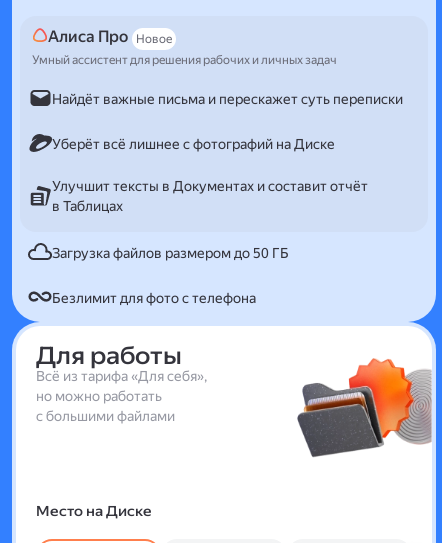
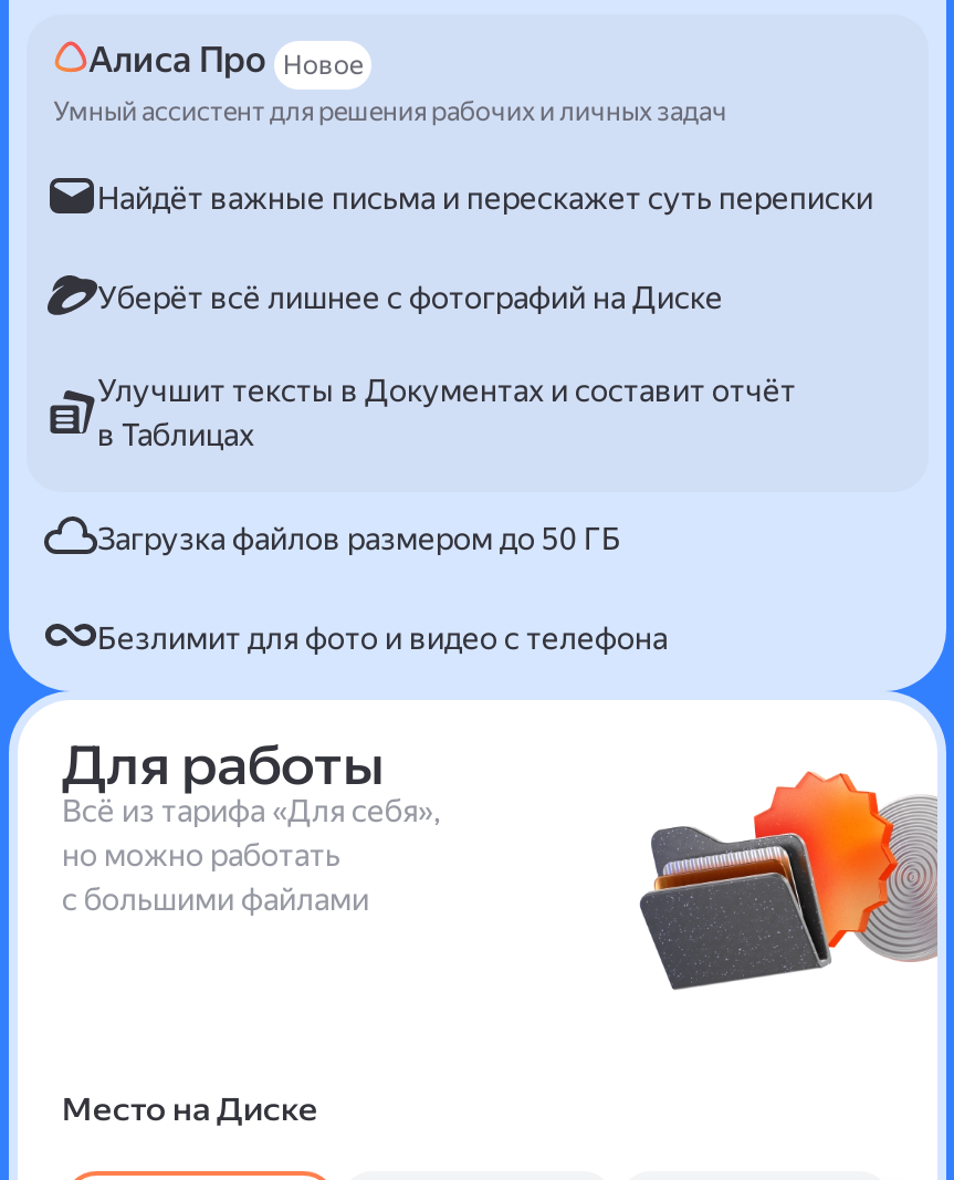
[52,289,256,305] Безлимит для фото с телефона -> [97,619,668,655] Безлимит для фото и видео с телефона

